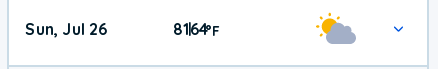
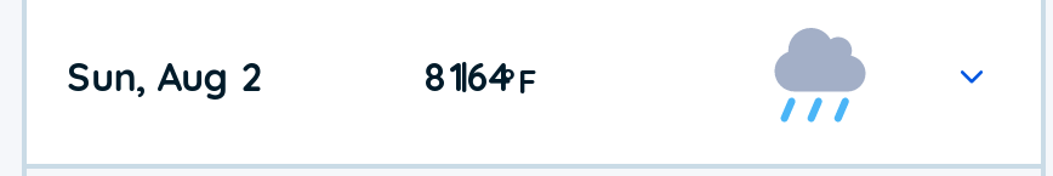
[315,9,357,48] [image] -> [772,25,869,125] [image]
[25,19,108,39] Sun, Jul 26 -> [66,53,263,101] Sun, Aug 2

